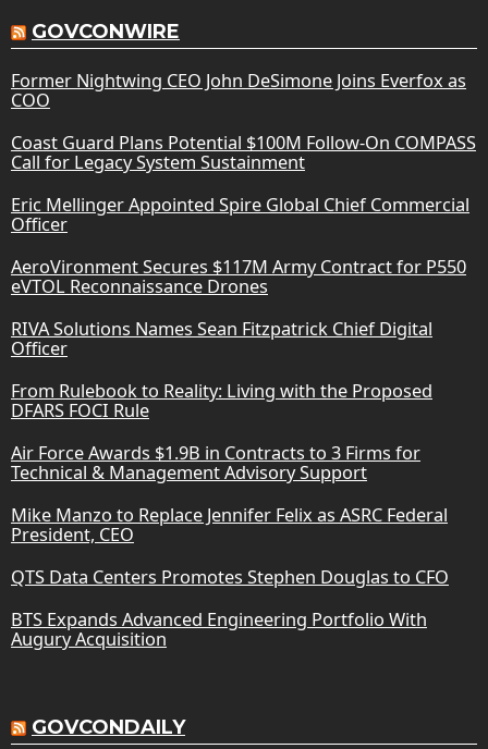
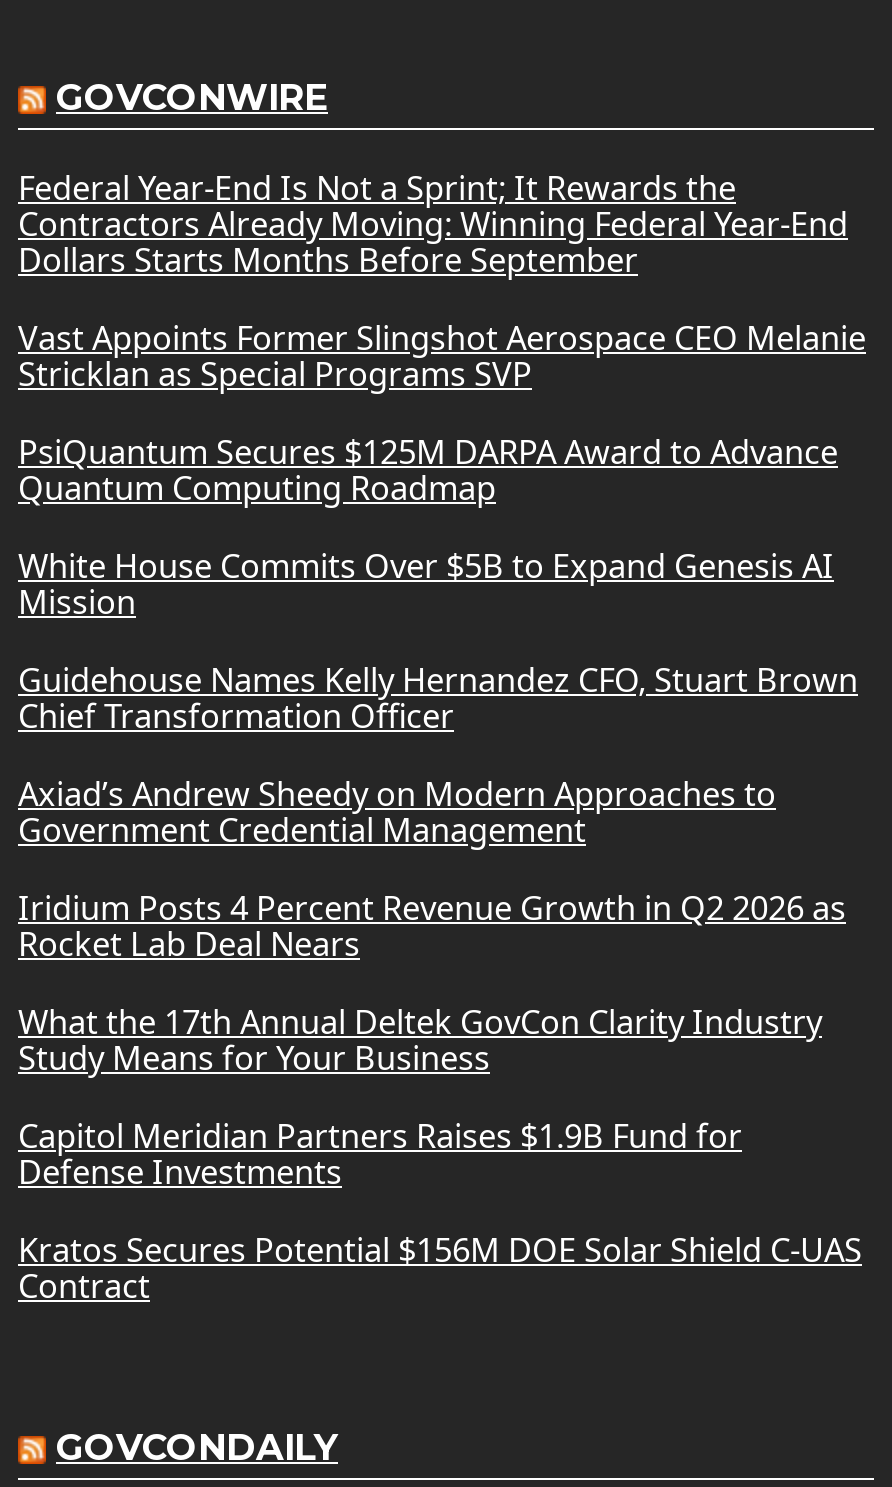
[11,68,466,112] Former Nightwing CEO John DeSimone Joins Everfox as | COO -> [18,165,848,281] Federal Year-End Is Not a Sprint; It Rewards the | Contractors Already Moving: Winning Federal Year-End | Dollars Starts Months Before September
[11,130,476,174] Coast Guard Plans Potential $100M Follow-On COMPASS | Call for Legacy System Sustainment -> [18,315,866,395] Vast Appoints Former Slingshot Aerospace CEO Melanie | Stricklan as Special Programs SVP
[11,192,469,236] Eric Mellinger Appointed Spire Global Chief Commercial | Officer -> [18,429,838,509] PsiQuantum Secures $125M DARPA Award to Advance | Quantum Computing Roadmap
[11,254,466,298] AeroVironment Secures $117M Army Contract for P550 | eVTOL Reconnaissance Drones -> [18,543,834,623] White House Commits Over $5B to Expand Genesis AI | Mission
[11,316,432,360] RIVA Solutions Names Sean Fitzpatrick Chief Digital | Officer -> [18,657,858,737] Guidehouse Names Kelly Hernandez CFO, Stuart Brown | Chief Transformation Officer
[11,378,432,422] From Rulebook to Reality: Living with the Proposed | DFARS FOCI Rule -> [18,771,776,851] Axiad’s Andrew Sheedy on Modern Approaches to | Government Credential Management
[11,440,420,484] Air Force Awards $1.9B in Contracts to 3 Firms for | Technical & Management Advisory Support -> [18,885,846,965] Iridium Posts 4 Percent Revenue Growth in Q2 2026 as | Rocket Lab Deal Nears
[11,502,448,546] Mike Manzo to Replace Jennifer Felix as ASRC Federal | President, CEO -> [18,999,822,1079] What the 17th Annual Deltek GovCon Clarity Industry | Study Means for Your Business
[11,564,449,588] QTS Data Centers Promotes Stephen Douglas to CFO -> [18,1113,742,1193] Capitol Meridian Partners Raises $1.9B Fund for | Defense Investments
[11,607,427,650] BTS Expands Advanced Engineering Portfolio With | Augury Acquisition -> [18,1227,862,1307] Kratos Secures Potential $156M DOE Solar Shield C-UAS | Contract

